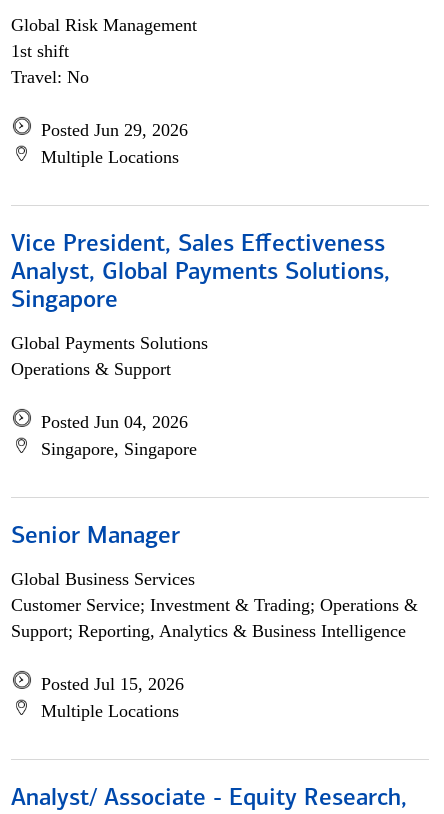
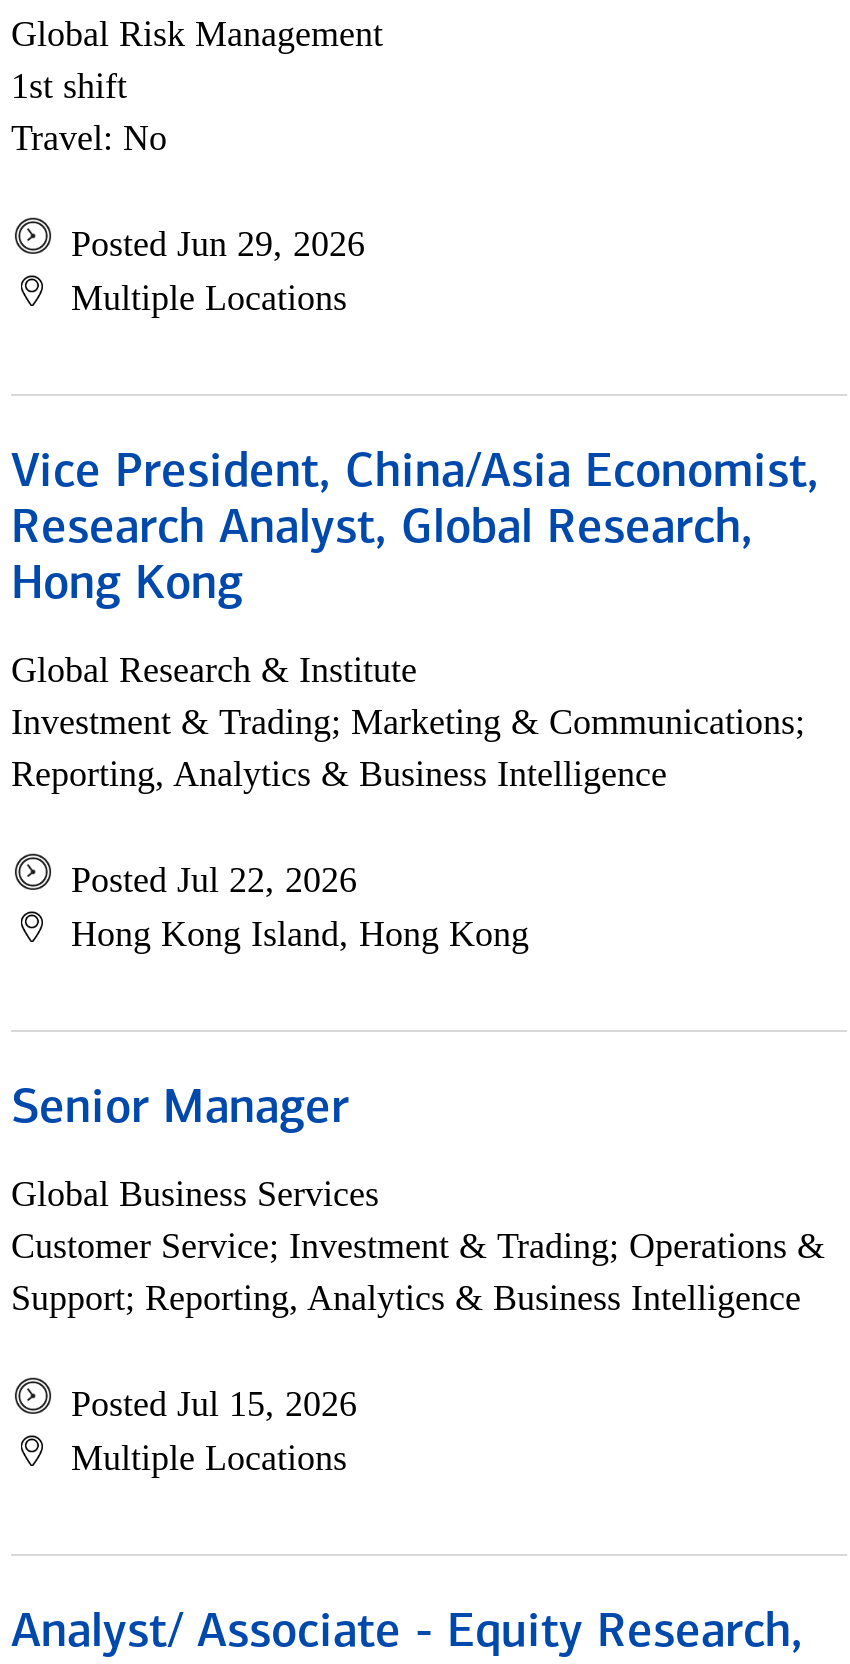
[11,233,390,313] Vice President, Sales Effectiveness | Analyst, Global Payments Solutions, | Singapore -> [11,450,819,610] Vice President, China/Asia Economist, | Research Analyst, Global Research, | Hong Kong
[11,333,208,379] Global Payments Solutions | Operations & Support -> [11,650,805,794] Global Research & Institute | Investment & Trading; Marketing & Communications; | Reporting, Analytics & Business Intelligence
[41,412,197,459] Posted Jun 04, 2026 | Singapore, Singapore -> [71,860,529,954] Posted Jul 22, 2026 | Hong Kong Island, Hong Kong

